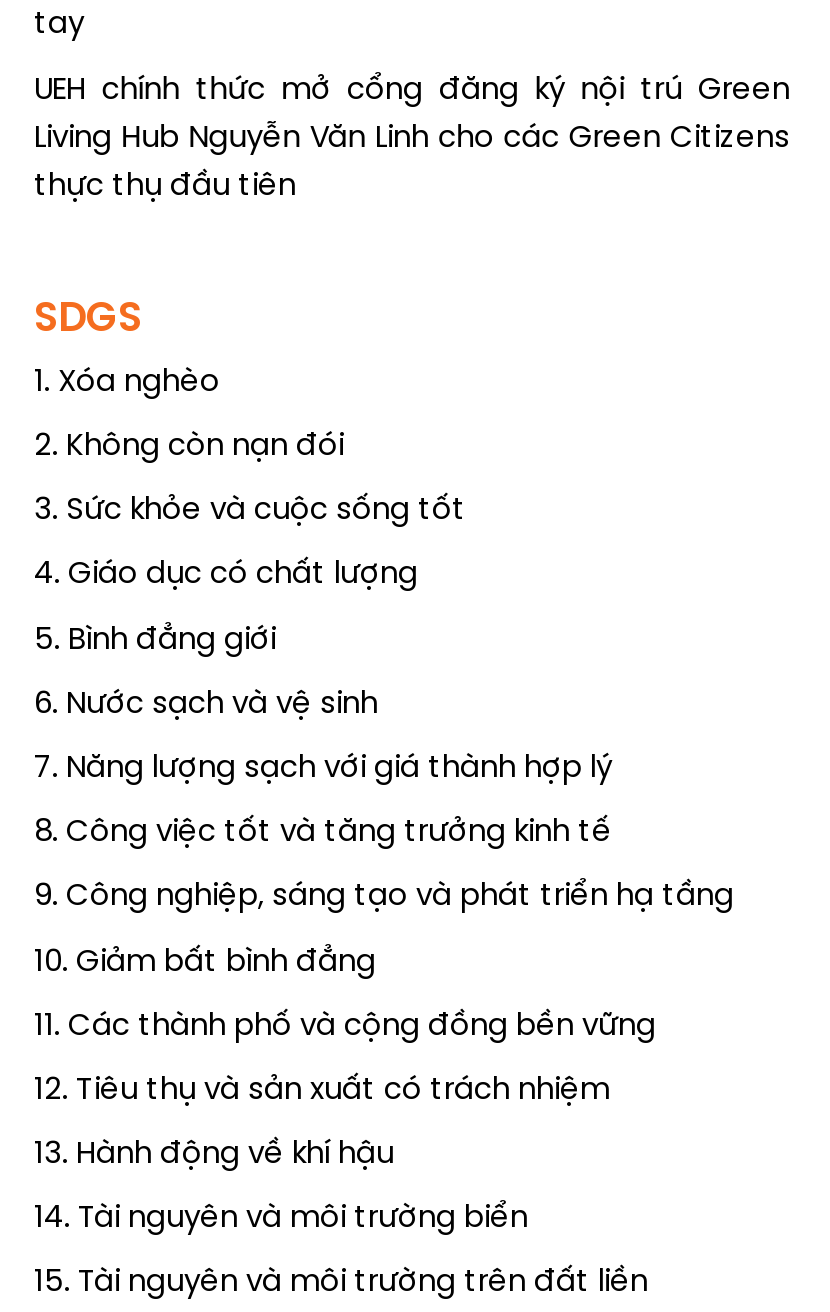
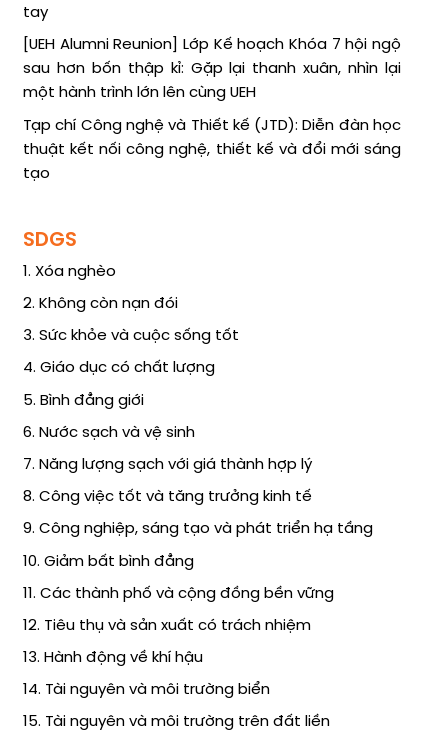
[34,74,790,202] UEH chính thức mở cổng đăng ký nội trú Green | Living Hub Nguyễn Văn Linh cho các Green Citizens | thực thụ đầu tiên -> [23,37,401,182] [UEH Alumni Reunion] Lớp Kế hoạch Khóa 7 hội ngộ | sau hơn bốn thập kỉ: Gặp lại thanh xuân, nhìn lại | một hành trình lớn lên cùng UEH | Tạp chí Công nghệ và Thiết kế (JTD): Diễn đàn học | thuật kết nối công nghệ, thiết kế và đổi mới sáng | tạo

